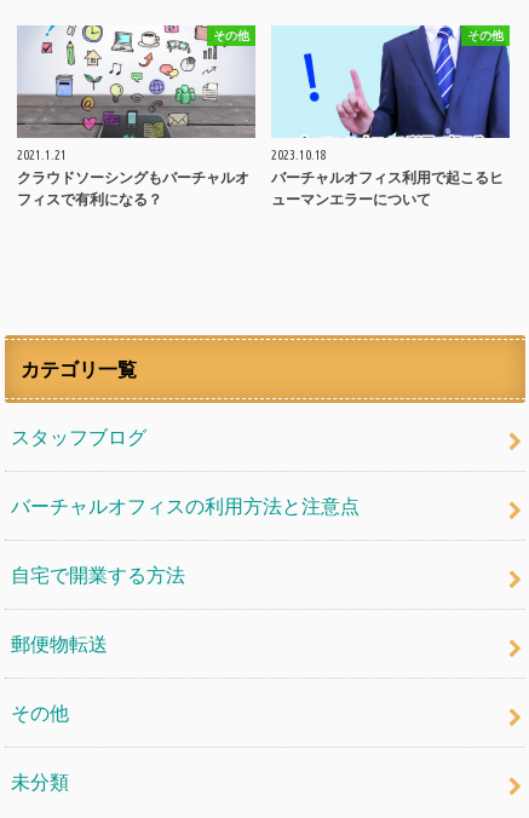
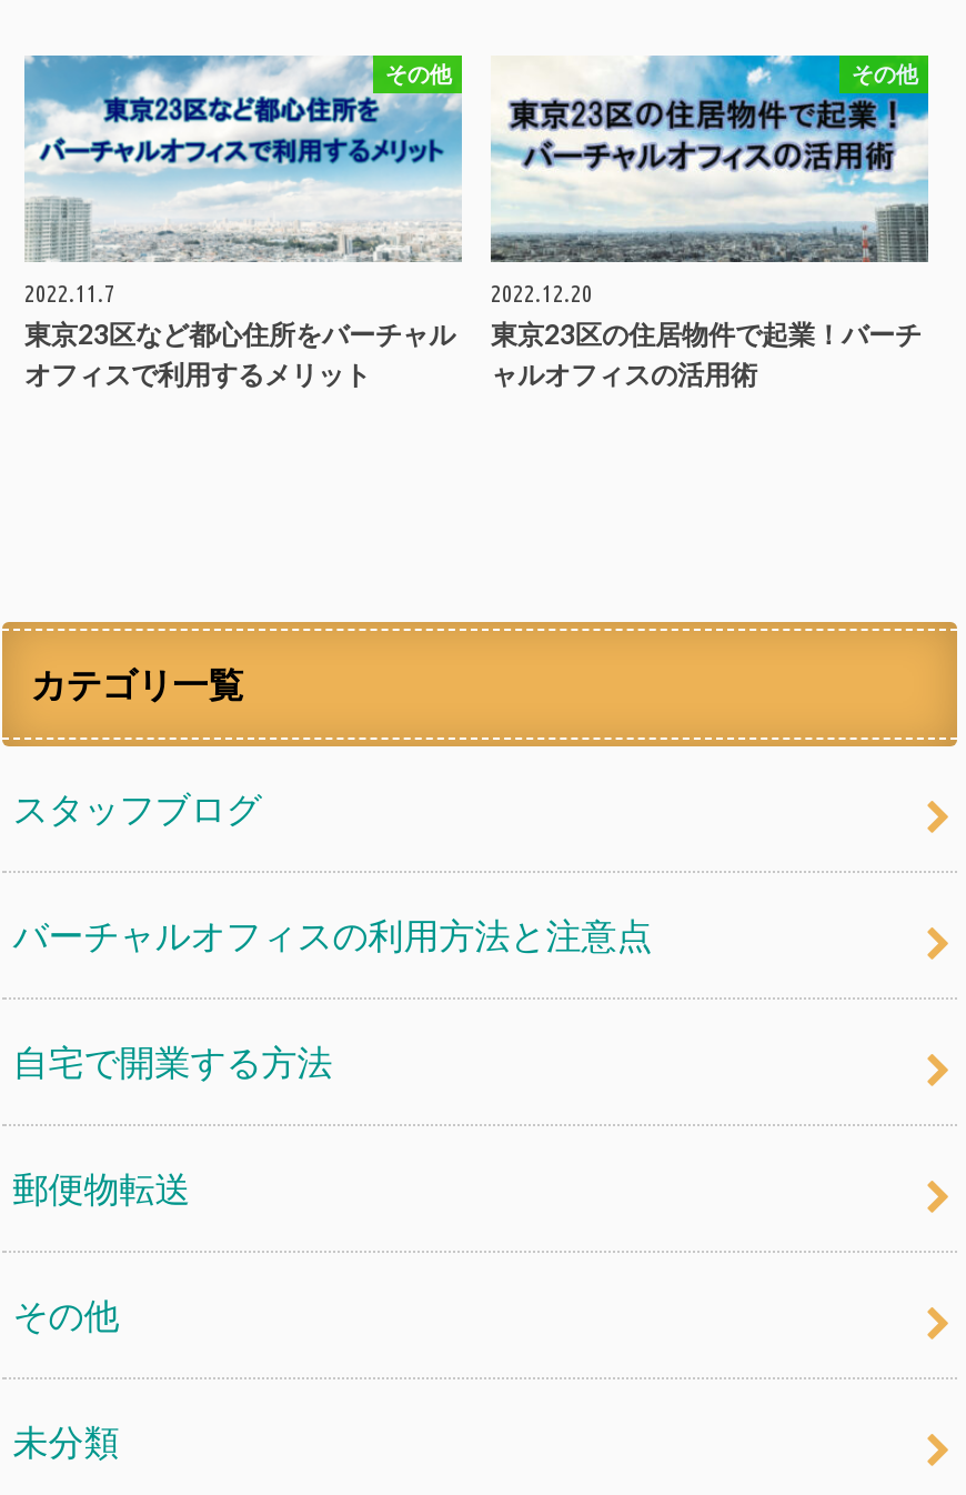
[16,24,257,208] [image] | 2021.1.21 | クラウドソーシングもバーチャルオ | フィスで有利になる？ -> [24,52,462,390] [image] | 2022.11.7 | 東京23区など都心住所をバーチャル | オフィスで利用するメリット
[271,24,511,208] [image] | 2023.10.18 | バーチャルオフィス利用で起こるヒ | ューマンエラーについて -> [489,52,930,390] [image] | 2022.12.20 | 東京23区の住居物件で起業！バーチ | ャルオフィスの活用術

